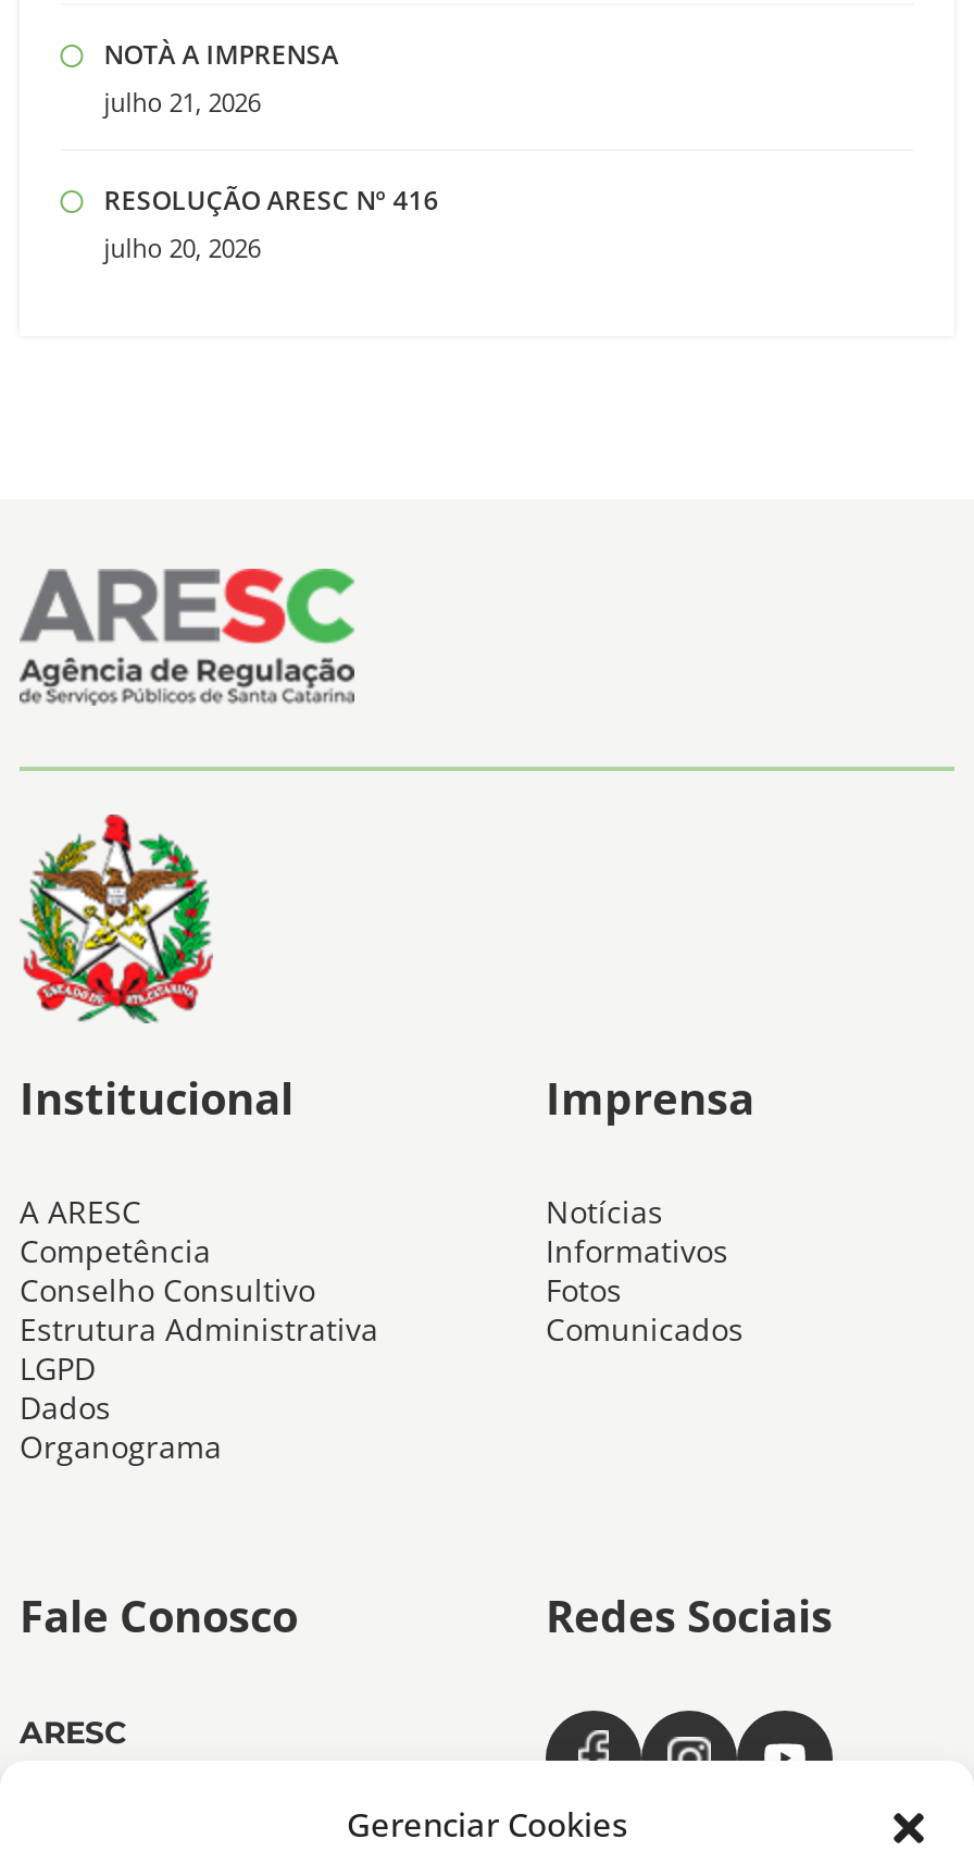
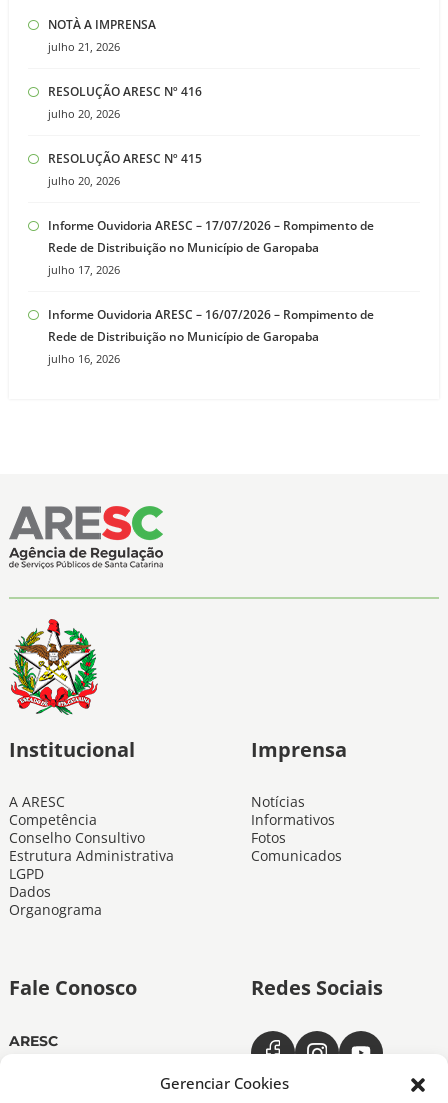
none -> [48,150,374,366] RESOLUÇÃO ARESC Nº 415 | julho 20, 2026 | Informe Ouvidoria ARESC – 17/07/2026 – Rompimento de | Rede de Distribuição no Município de Garopaba | julho 17, 2026 | Informe Ouvidoria ARESC – 16/07/2026 – Rompimento de | Rede de Distribuição no Município de Garopaba | julho 16, 2026

